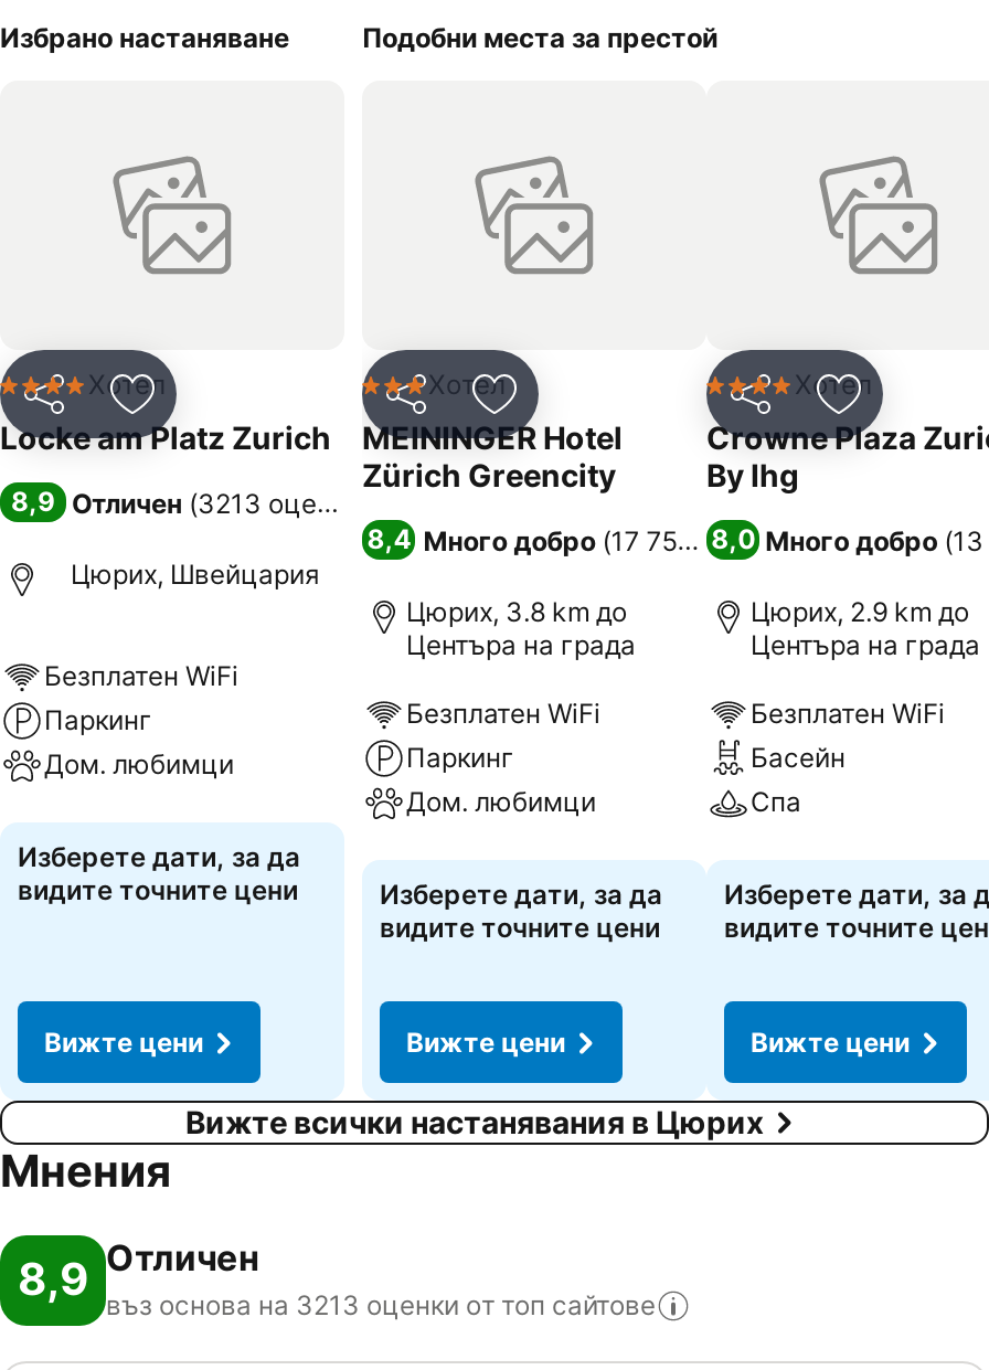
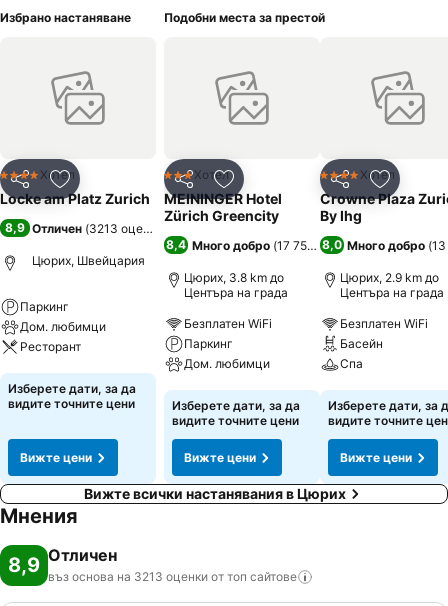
[44,659,238,692] Безплатен WiFi -> none
none -> [20,339,81,354] Ресторант

